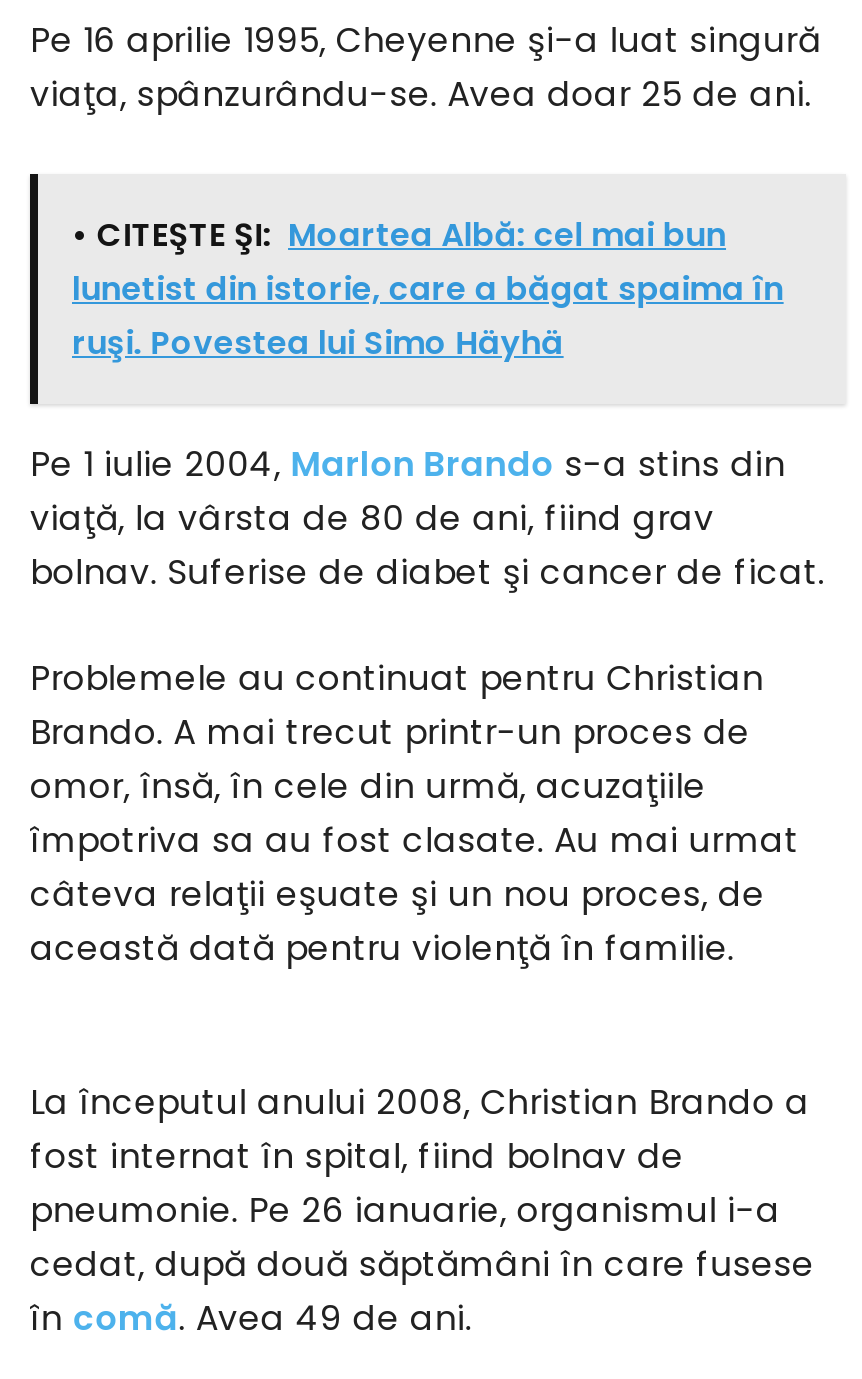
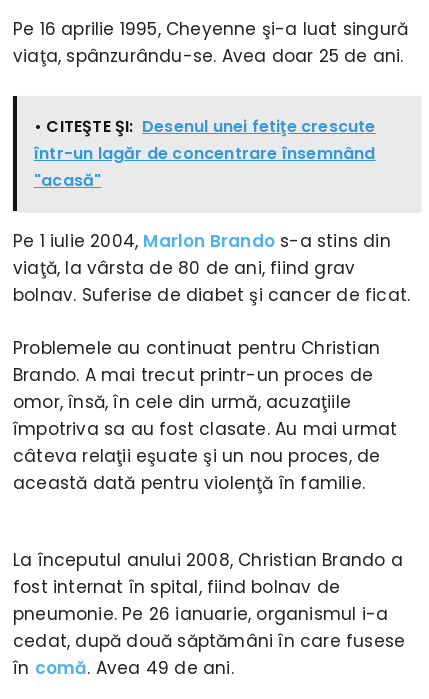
[72,212,784,366] • CITEŞTE ŞI: Moartea Albă: cel mai bun | lunetist din istorie, care a băgat spaima în | ruşi. Povestea lui Simo Häyhä -> [34,115,376,192] • CITEŞTE ŞI: Desenul unei fetiţe crescute | într-un lagăr de concentrare însemnând | "acasă"

